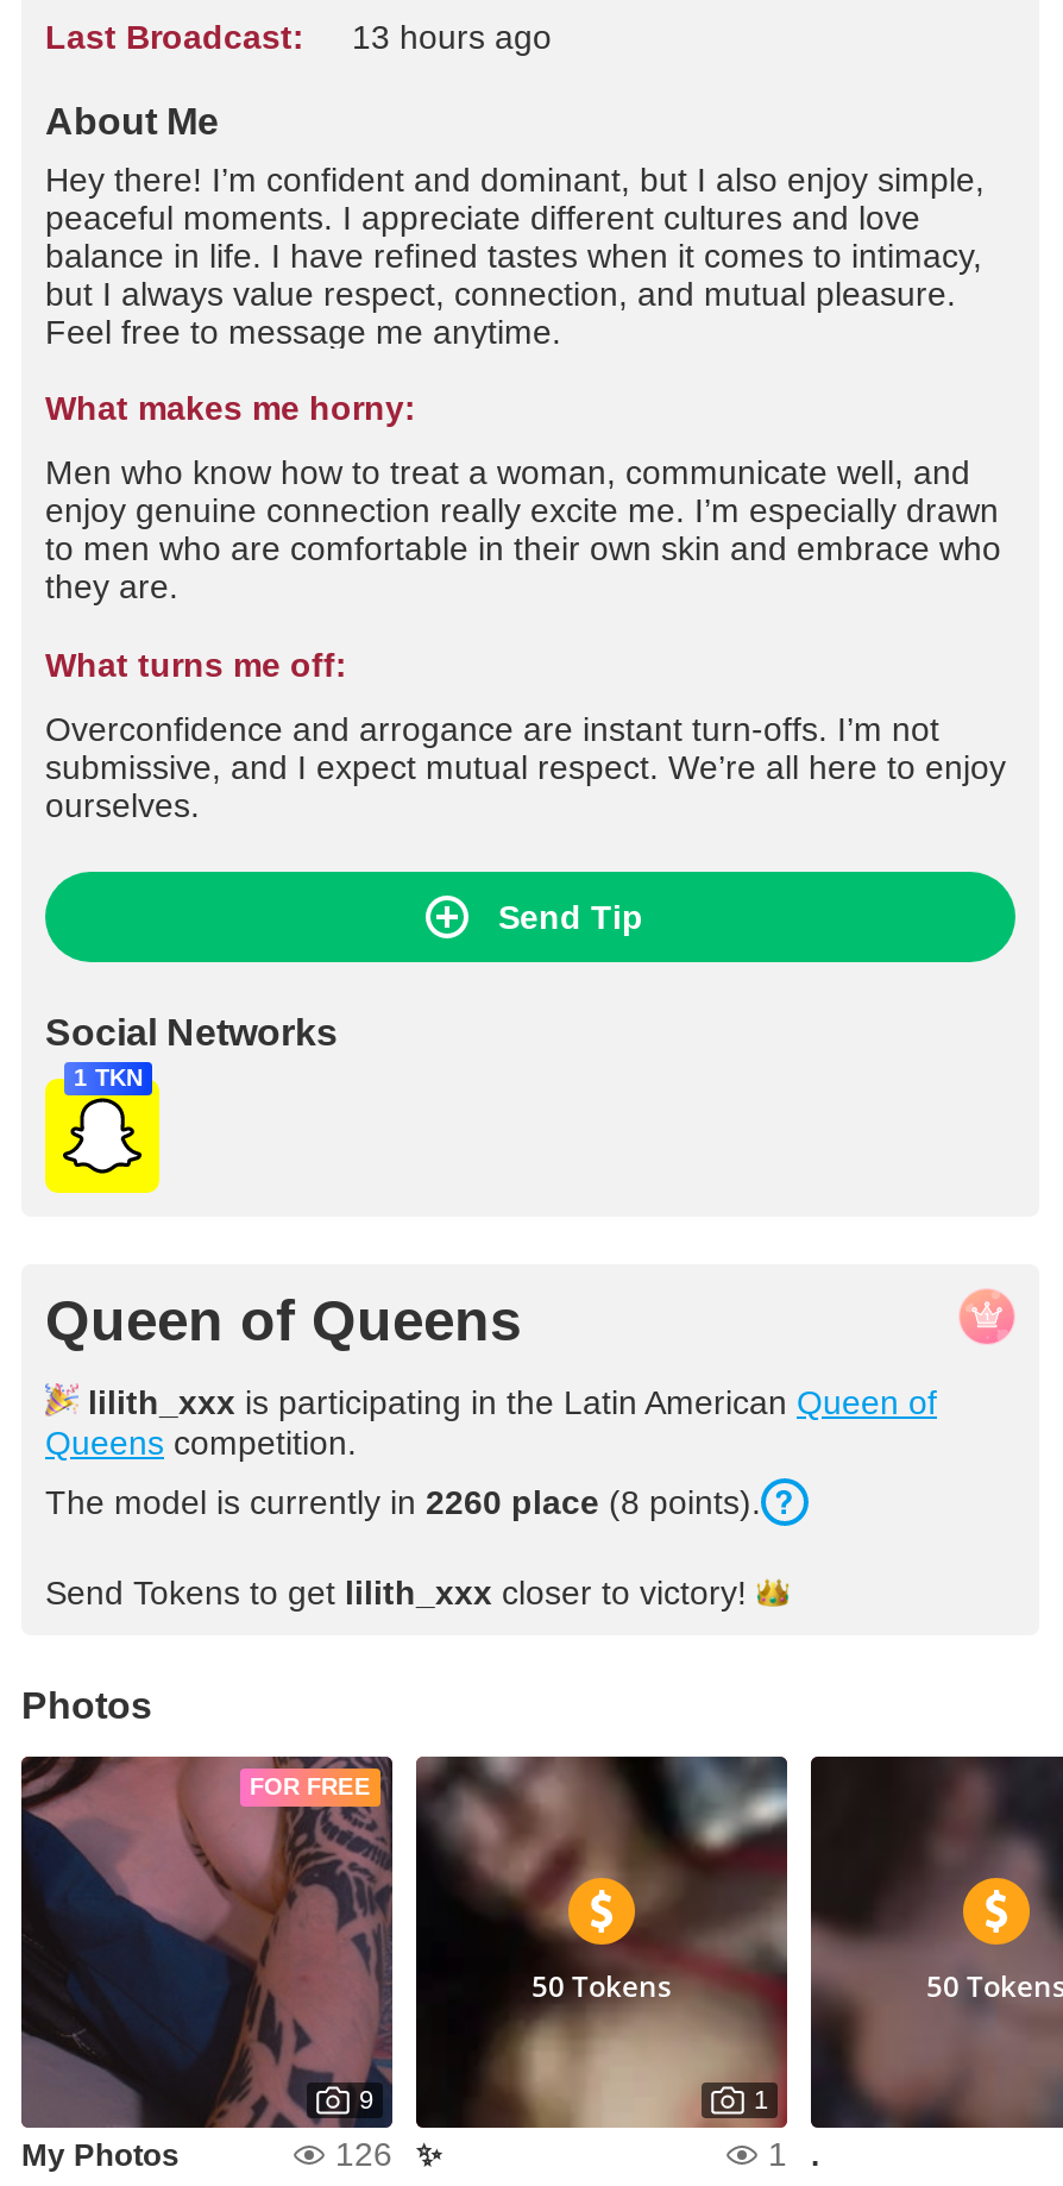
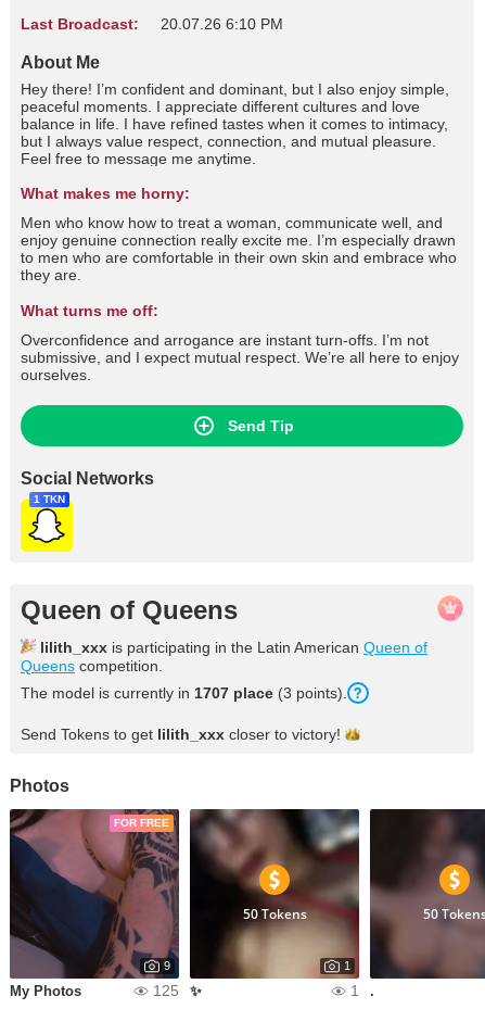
[45,18,552,56] Last Broadcast: 13 hours ago -> [21,15,283,33] Last Broadcast: 20.07.26 6:10 PM
[45,1483,761,1521] The model is currently in 2260 place (8 points). -> [21,684,347,702] The model is currently in 1707 place (3 points).
[335,2135,392,2173] 126 -> [153,982,179,999] 125

